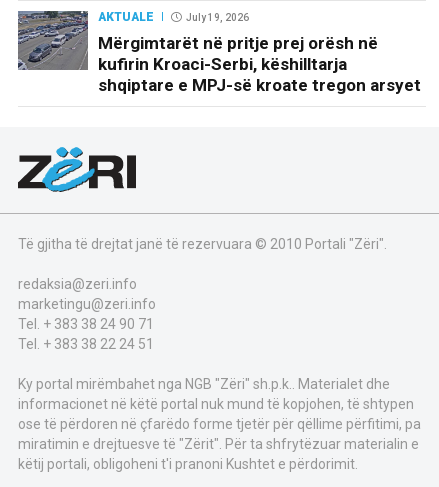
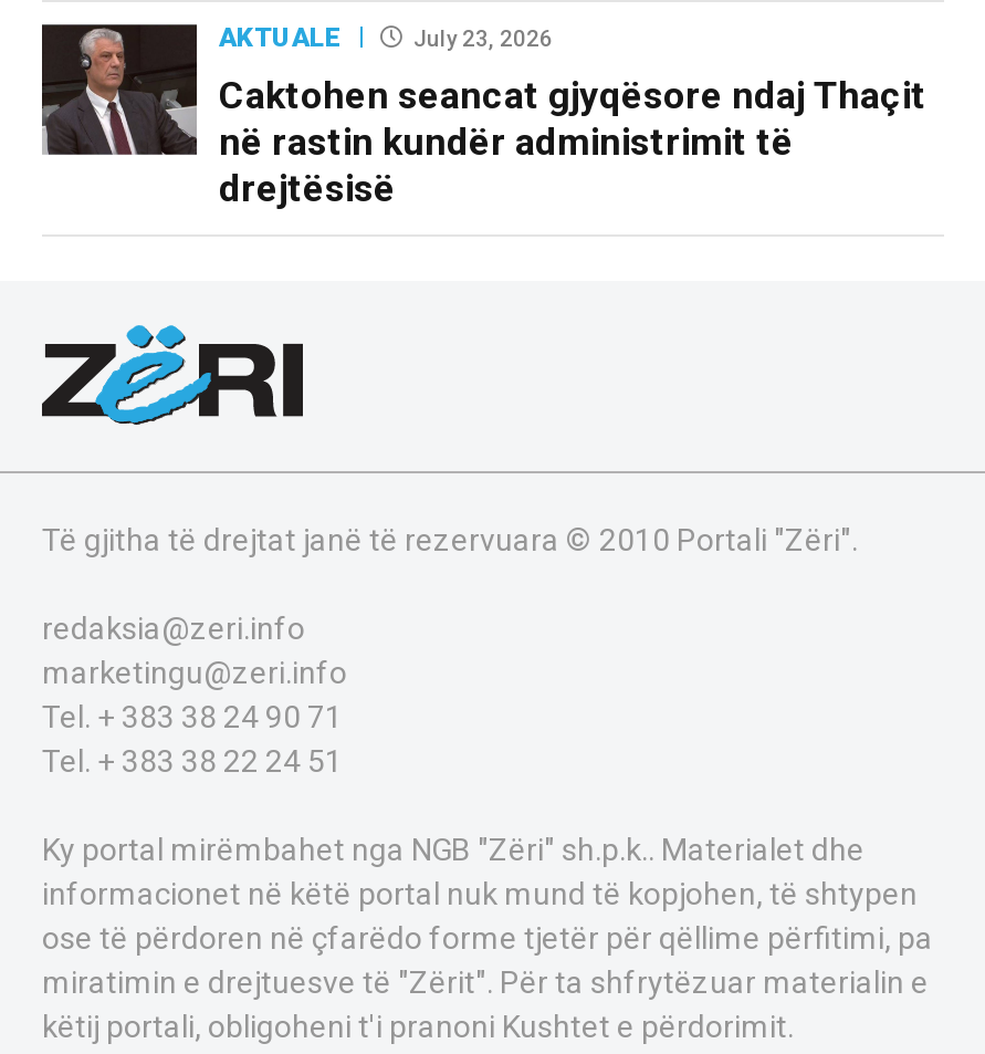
[17,10,421,95] [image] | Mërgimtarët në pritje prej orësh në | kufirin Kroaci-Serbi, këshilltarja | shqiptare e MPJ-së kroate tregon arsyet -> [40,22,926,211] [image] | Caktohen seancat gjyqësore ndaj Thaçit | në rastin kundër administrimit të | drejtësisë
[186,12,249,23] July 19, 2026 -> [413,27,553,52] July 23, 2026

